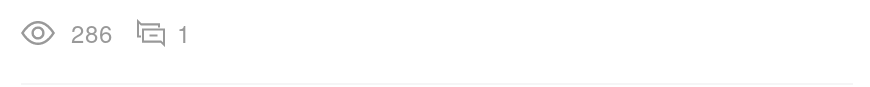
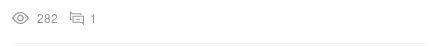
[71,14,191,48] 286 1 -> [37,8,97,25] 282 1

